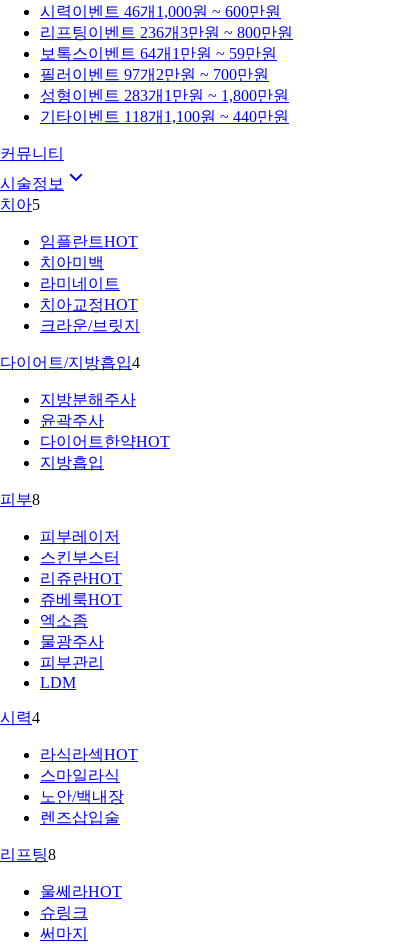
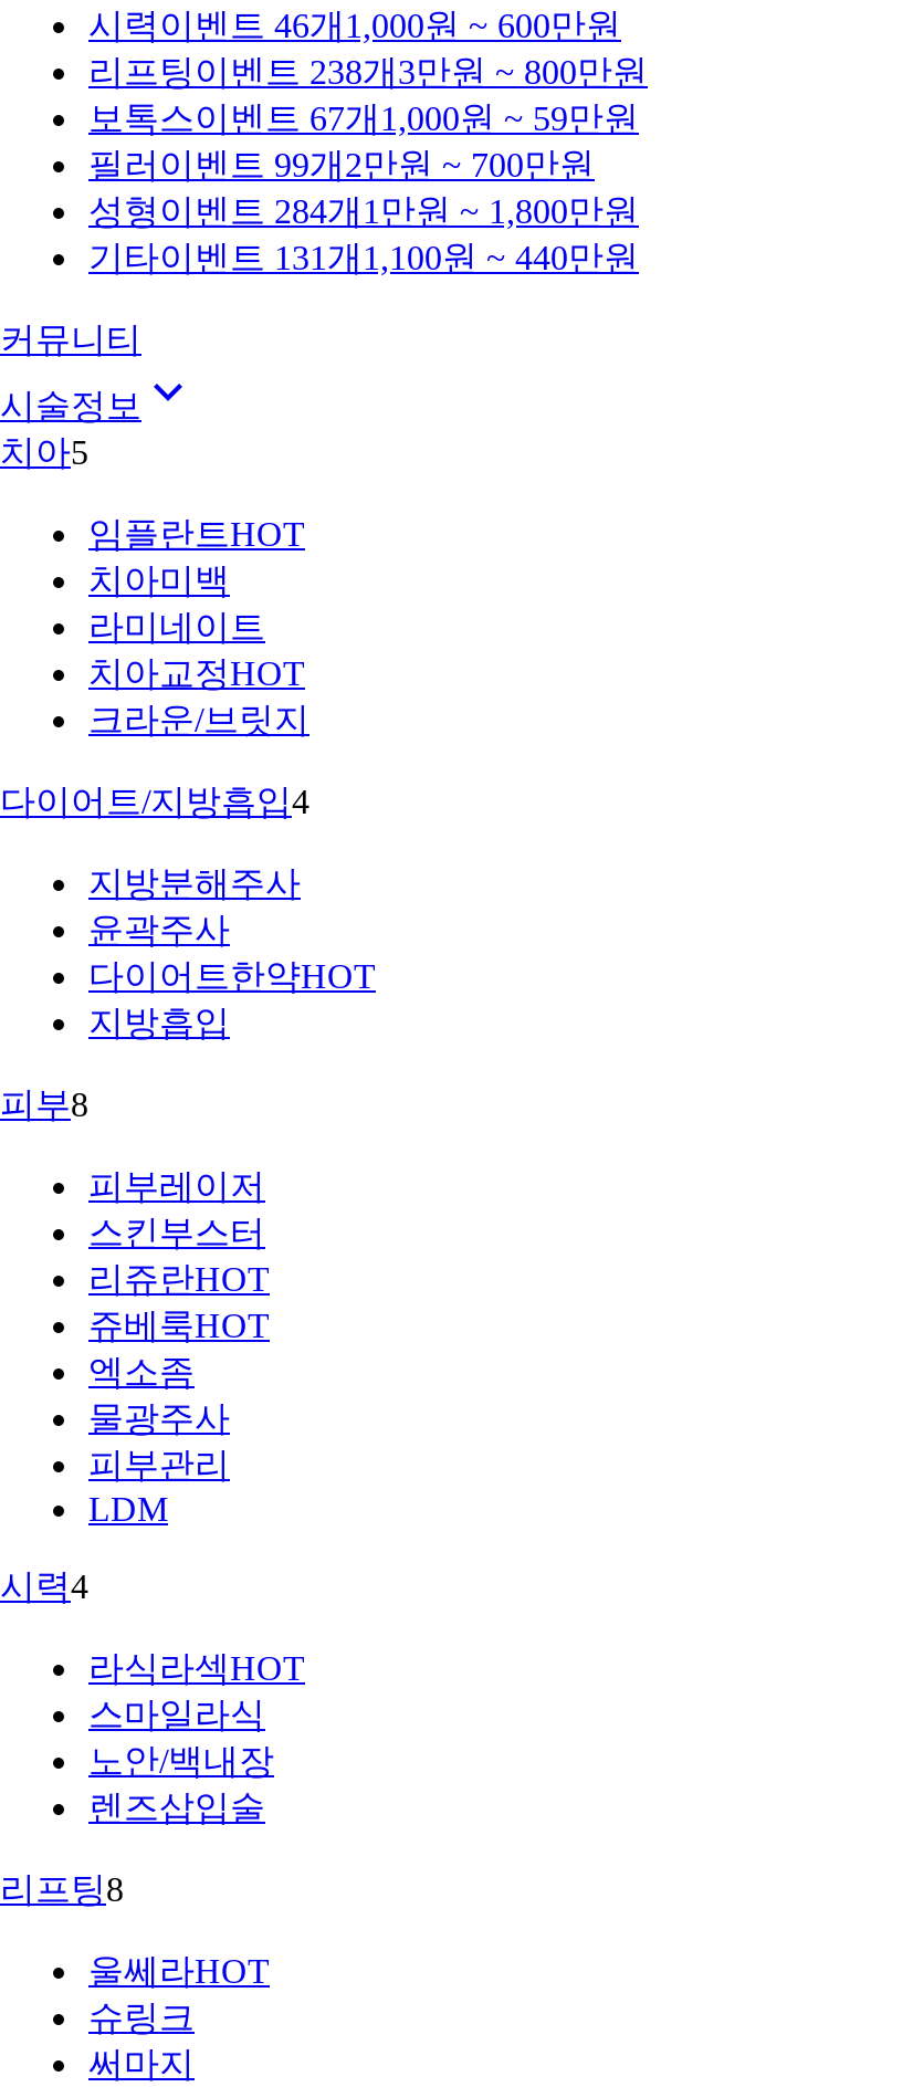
[40,24,293,41] 리프팅 이벤트 236개3만원 ~ 800만원 -> [88,53,648,91] 리프팅 이벤트 238개3만원 ~ 800만원
[40,45,277,62] 보톡스 이벤트 64개 1만원 ~ 59만원 -> [88,99,639,137] 보톡스 이벤트 67개 1,000원 ~ 59만원
[40,66,269,83] 필러 이벤트 97개2만원 ~ 700만원 -> [88,146,595,183] 필러 이벤트 99개2만원 ~ 700만원
[40,87,289,104] 성형 이벤트 283개 1만원 ~ 1,800만원 -> [88,192,639,230] 성형 이벤트 284개 1만원 ~ 1,800만원
[40,108,289,125] 기타이벤트 118개 1,100원 ~ 440만원 -> [88,239,639,276] 기타이벤트 131개 1,100원 ~ 440만원

